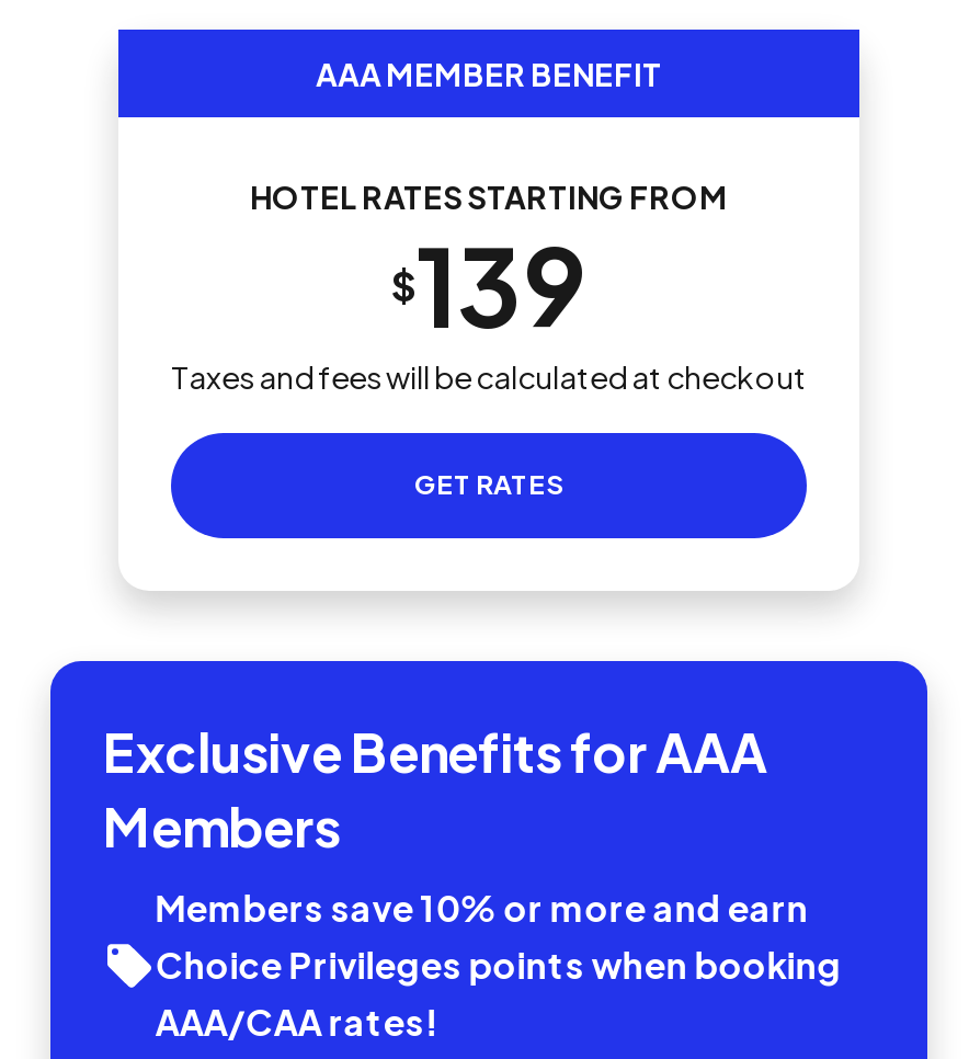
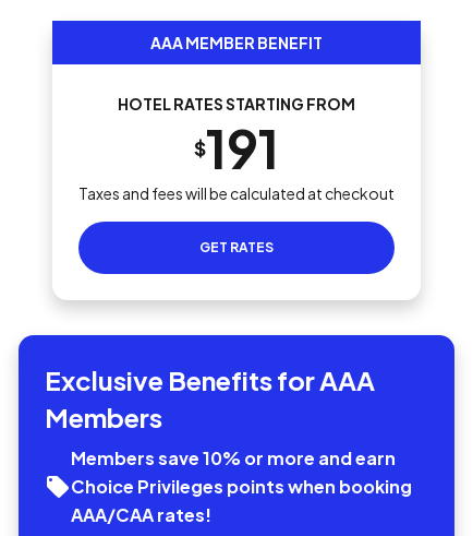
[391,218,586,352] $139 -> [194,115,279,181] $191

